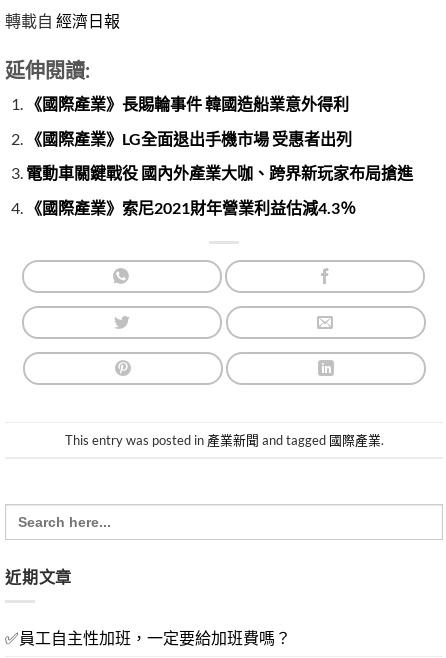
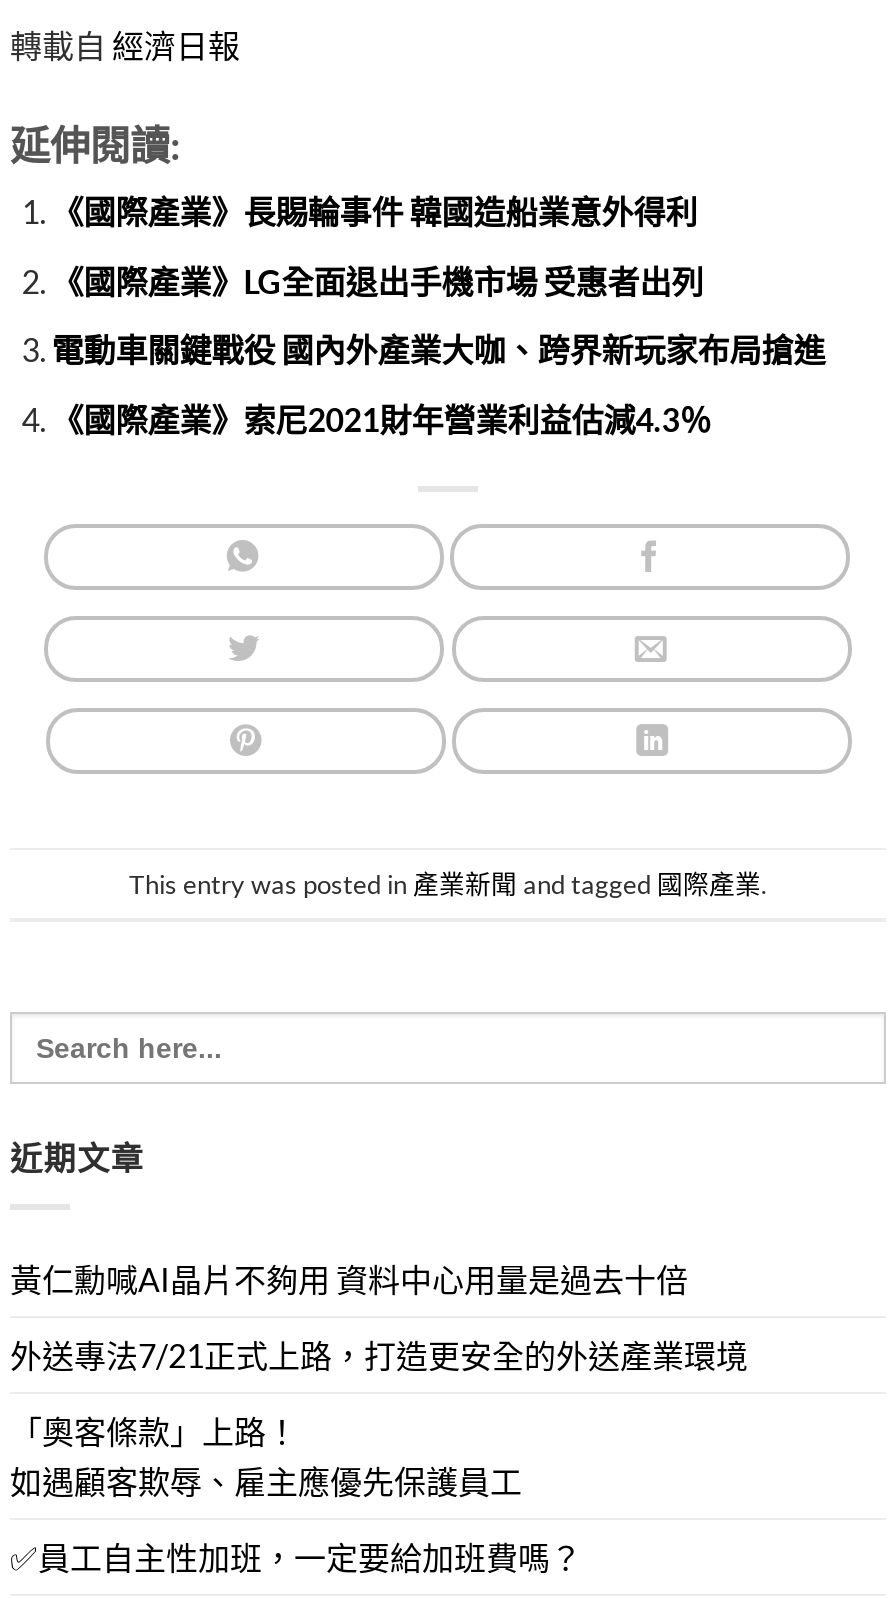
none -> [10,1260,748,1500] 黃仁勳喊AI晶片不夠用 資料中心用量是過去十倍 | 外送專法7/21正式上路，打造更安全的外送產業環境 | 「奧客條款」上路！ | 如遇顧客欺辱、雇主應優先保護員工

